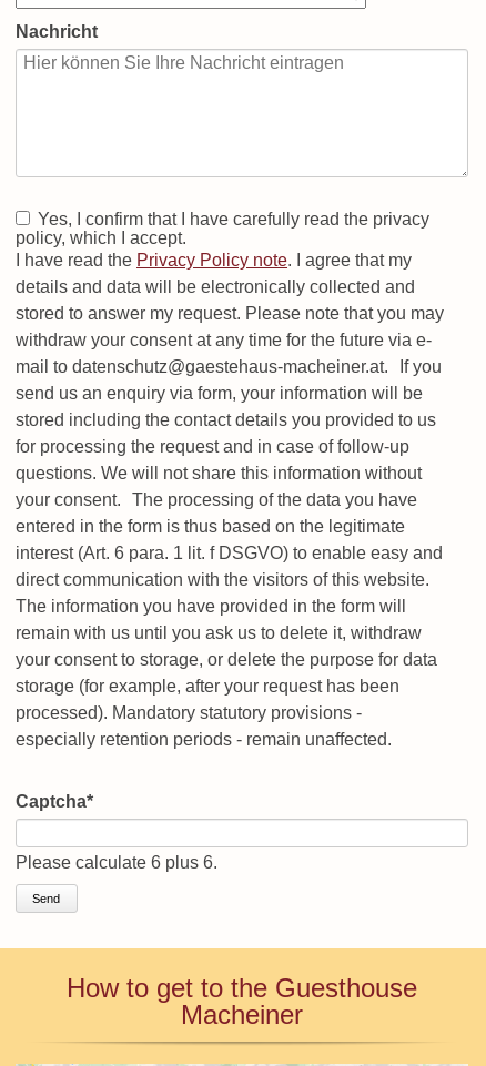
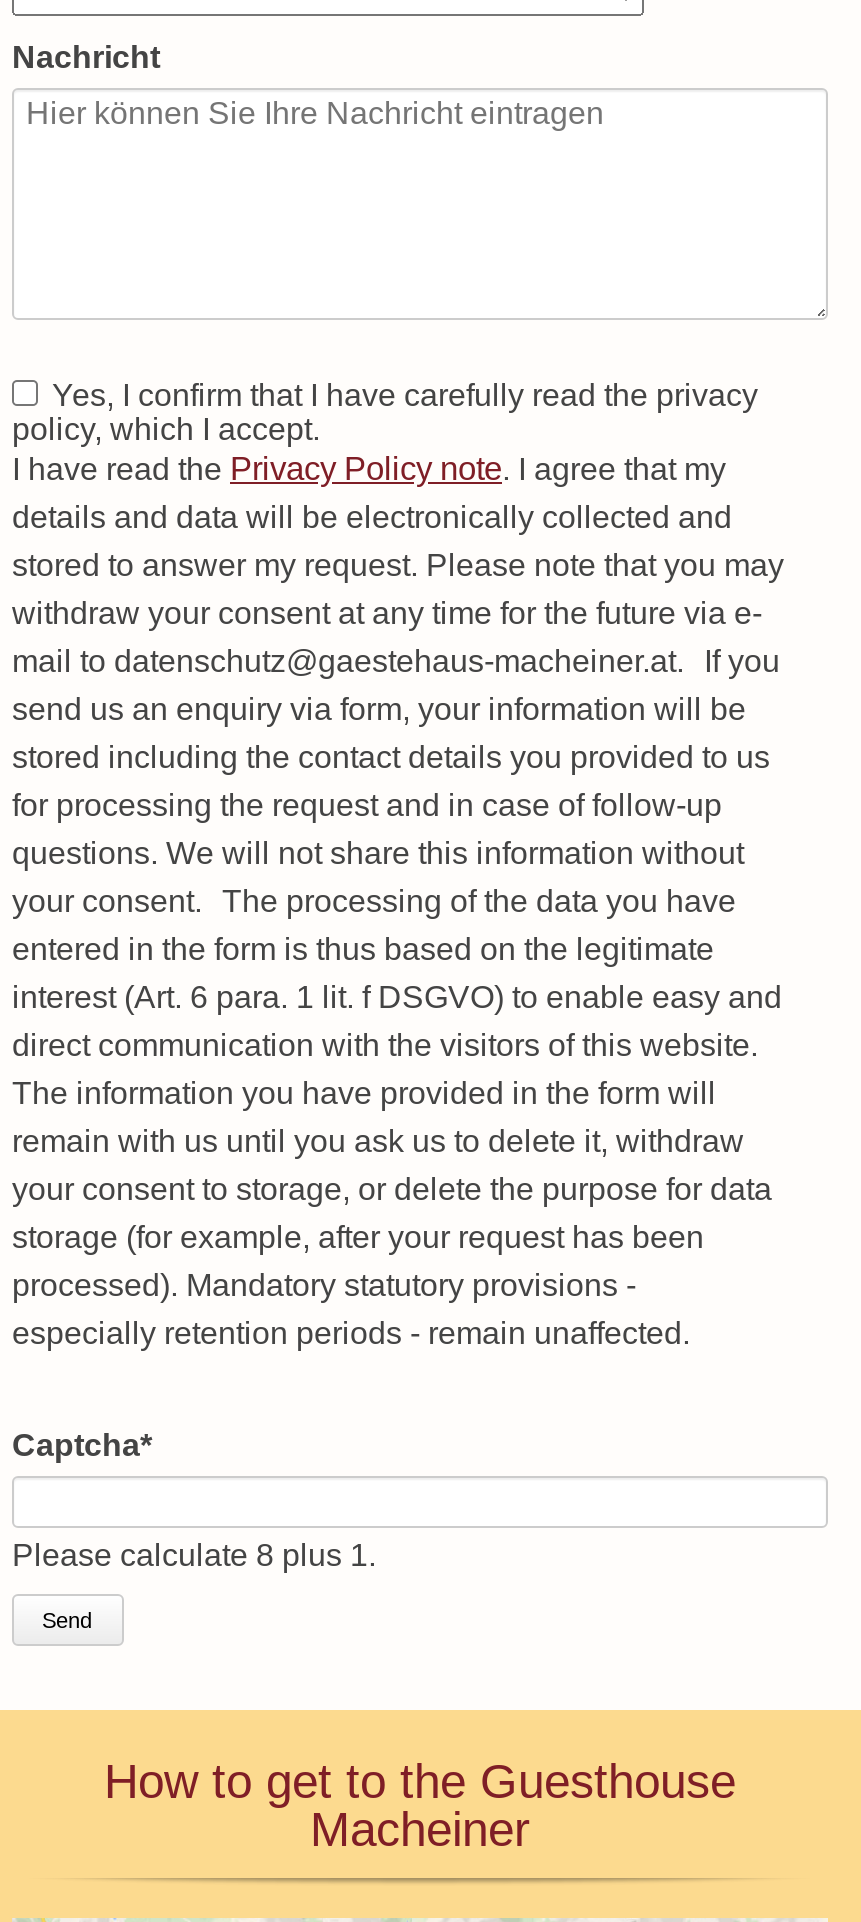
[16,852,217,872] Please calculate 6 plus 6. -> [12,1536,376,1572] Please calculate 8 plus 1.

